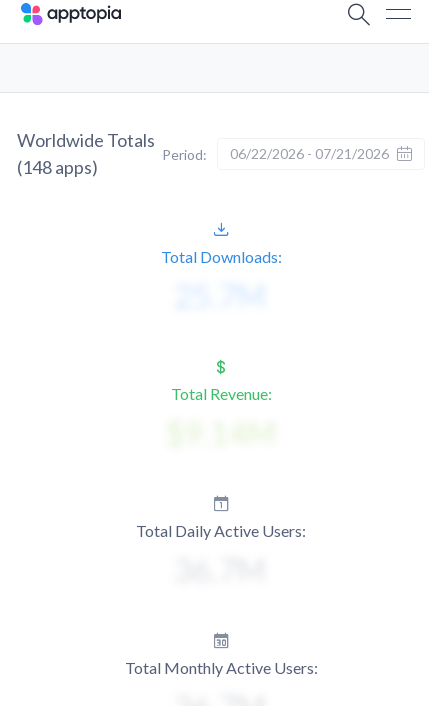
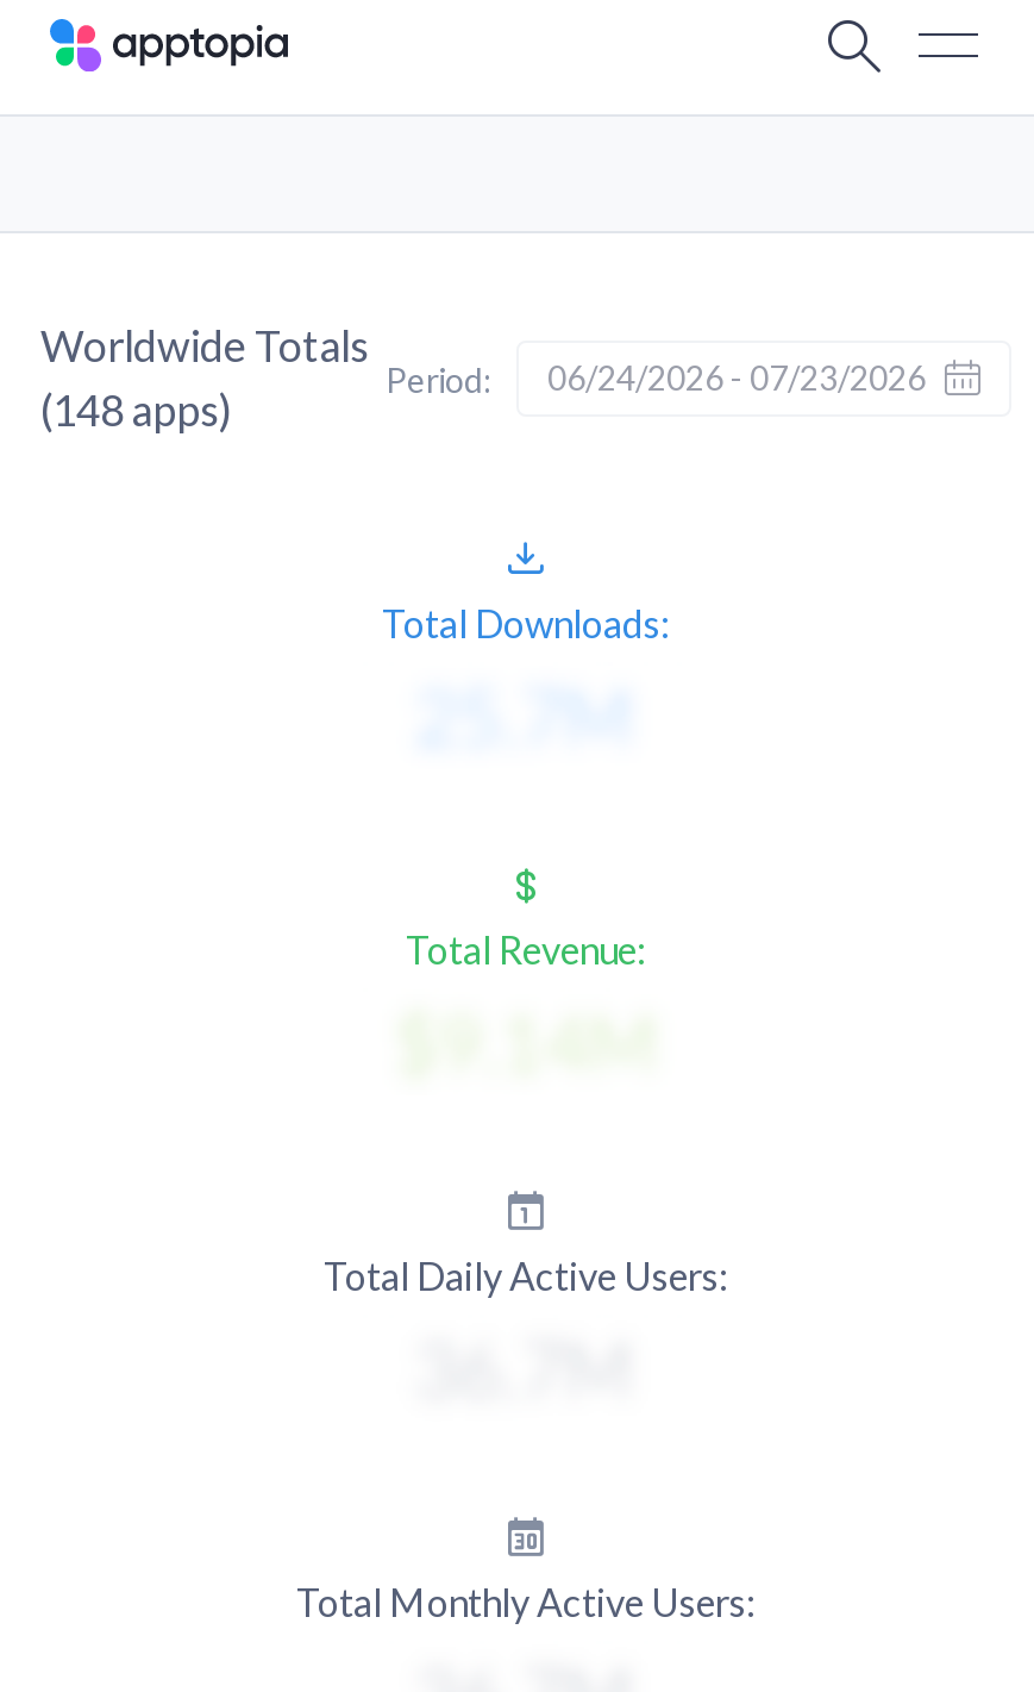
[162,145,389,162] Period: 06/22/2026 - 07/21/2026 -> [386,357,926,399] Period: 06/24/2026 - 07/23/2026

